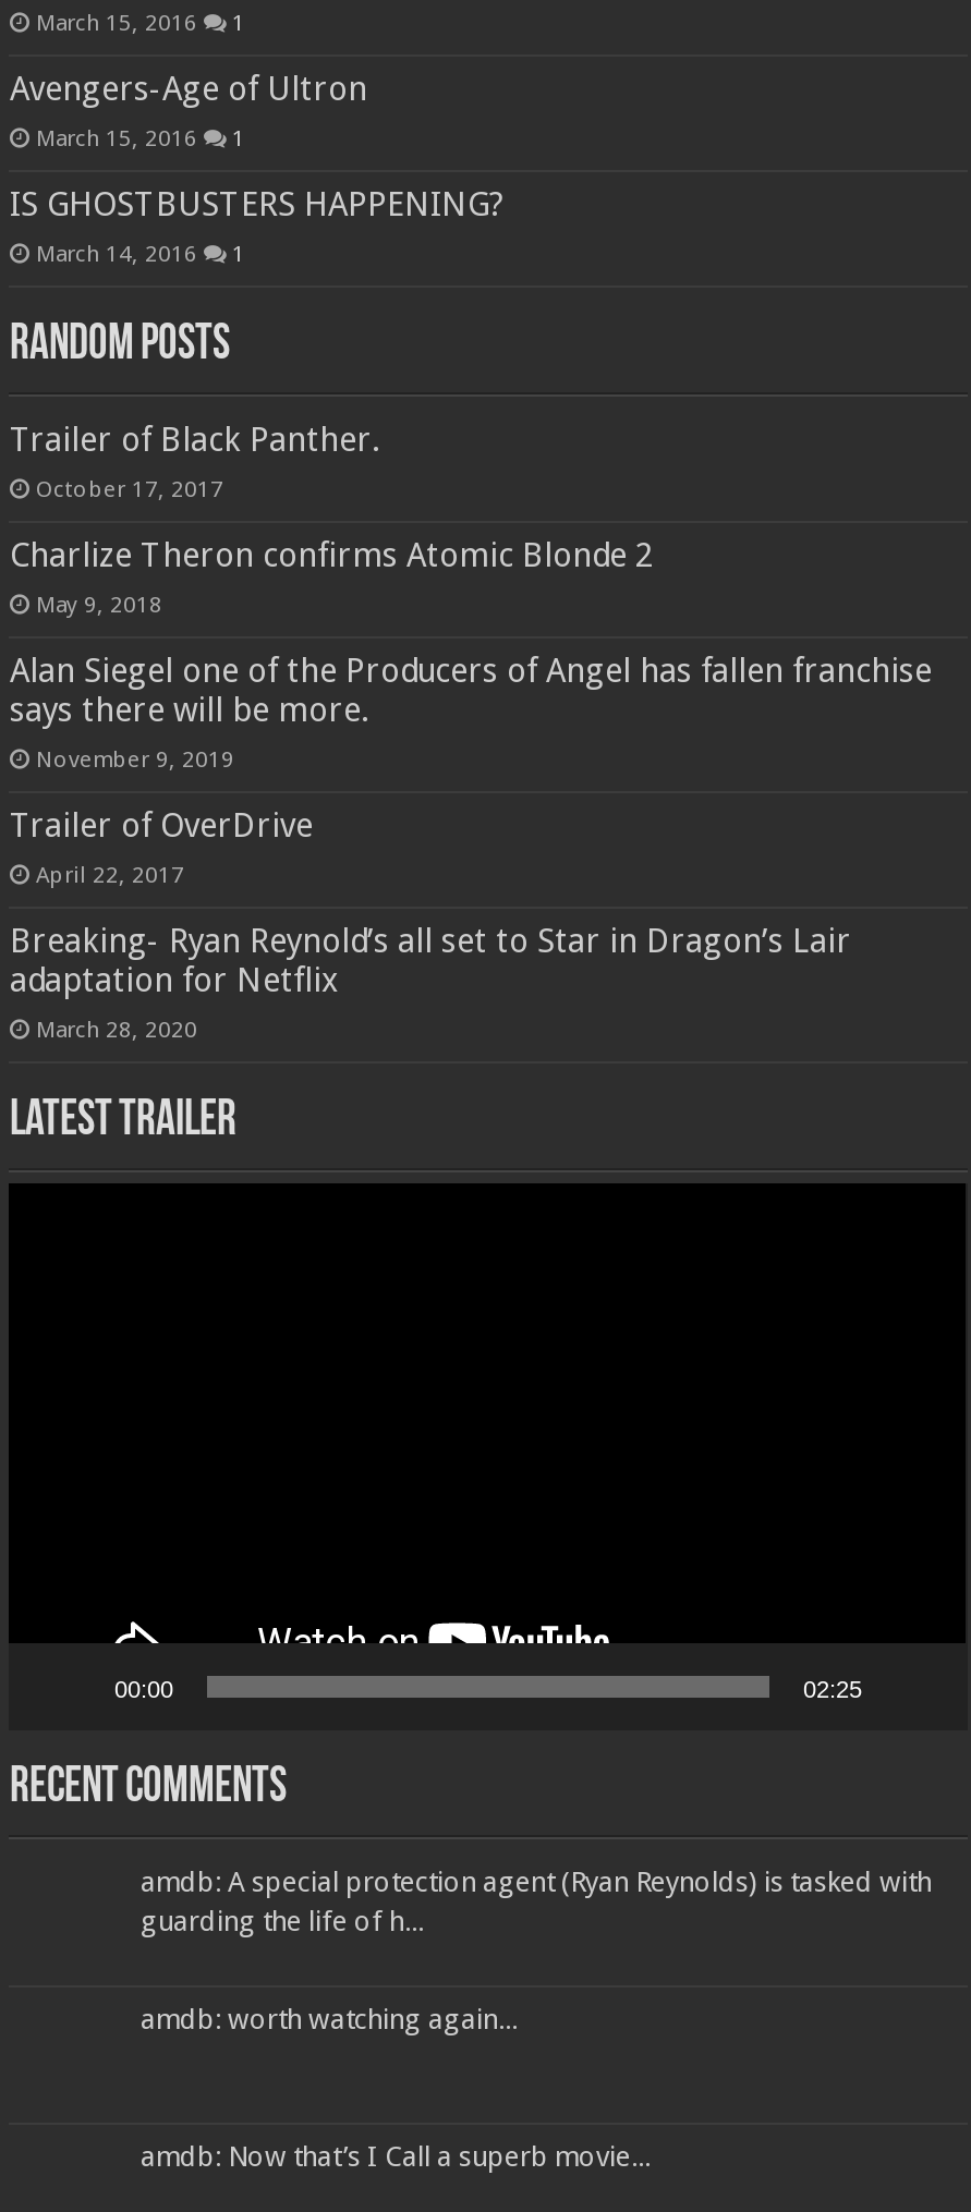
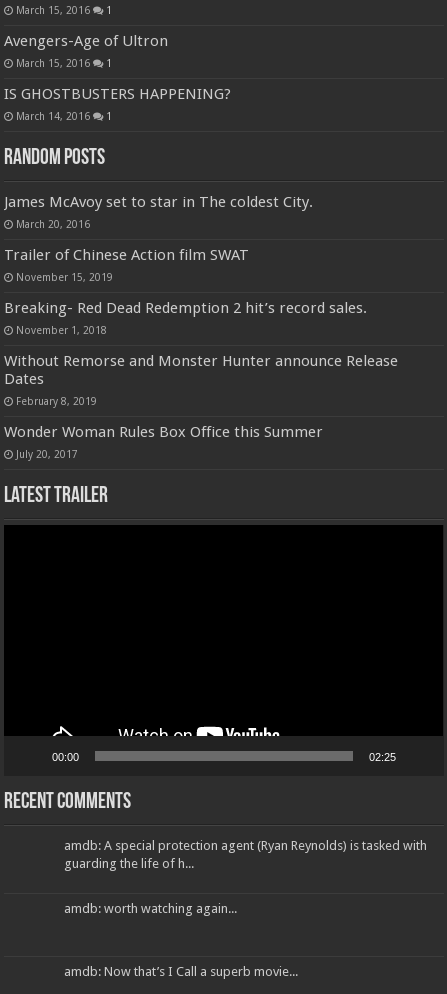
[10,421,380,502] Trailer of Black Panther. | October 17, 2017 -> [4,193,313,230] James McAvoy set to star in The coldest City. | March 20, 2016
[10,537,653,617] Charlize Theron confirms Atomic Blonde 2 | May 9, 2018 -> [4,246,249,283] Trailer of Chinese Action film SWAT | November 15, 2019
[10,652,932,772] Alan Siegel one of the Producers of Angel has fallen franchise | says there will be more. | November 9, 2019 -> [4,299,367,336] Breaking- Red Dead Redemption 2 hit’s record sales. | November 1, 2018
[10,807,313,888] Trailer of OverDrive | April 22, 2017 -> [4,352,398,407] Without Remorse and Monster Hunter announce Release | Dates | February 8, 2019
[10,923,851,1042] Breaking- Ryan Reynold’s all set to Star in Dragon’s Lair | adaptation for Netflix | March 28, 2020 -> [4,423,323,460] Wonder Woman Rules Box Office this Summer | July 20, 2017

